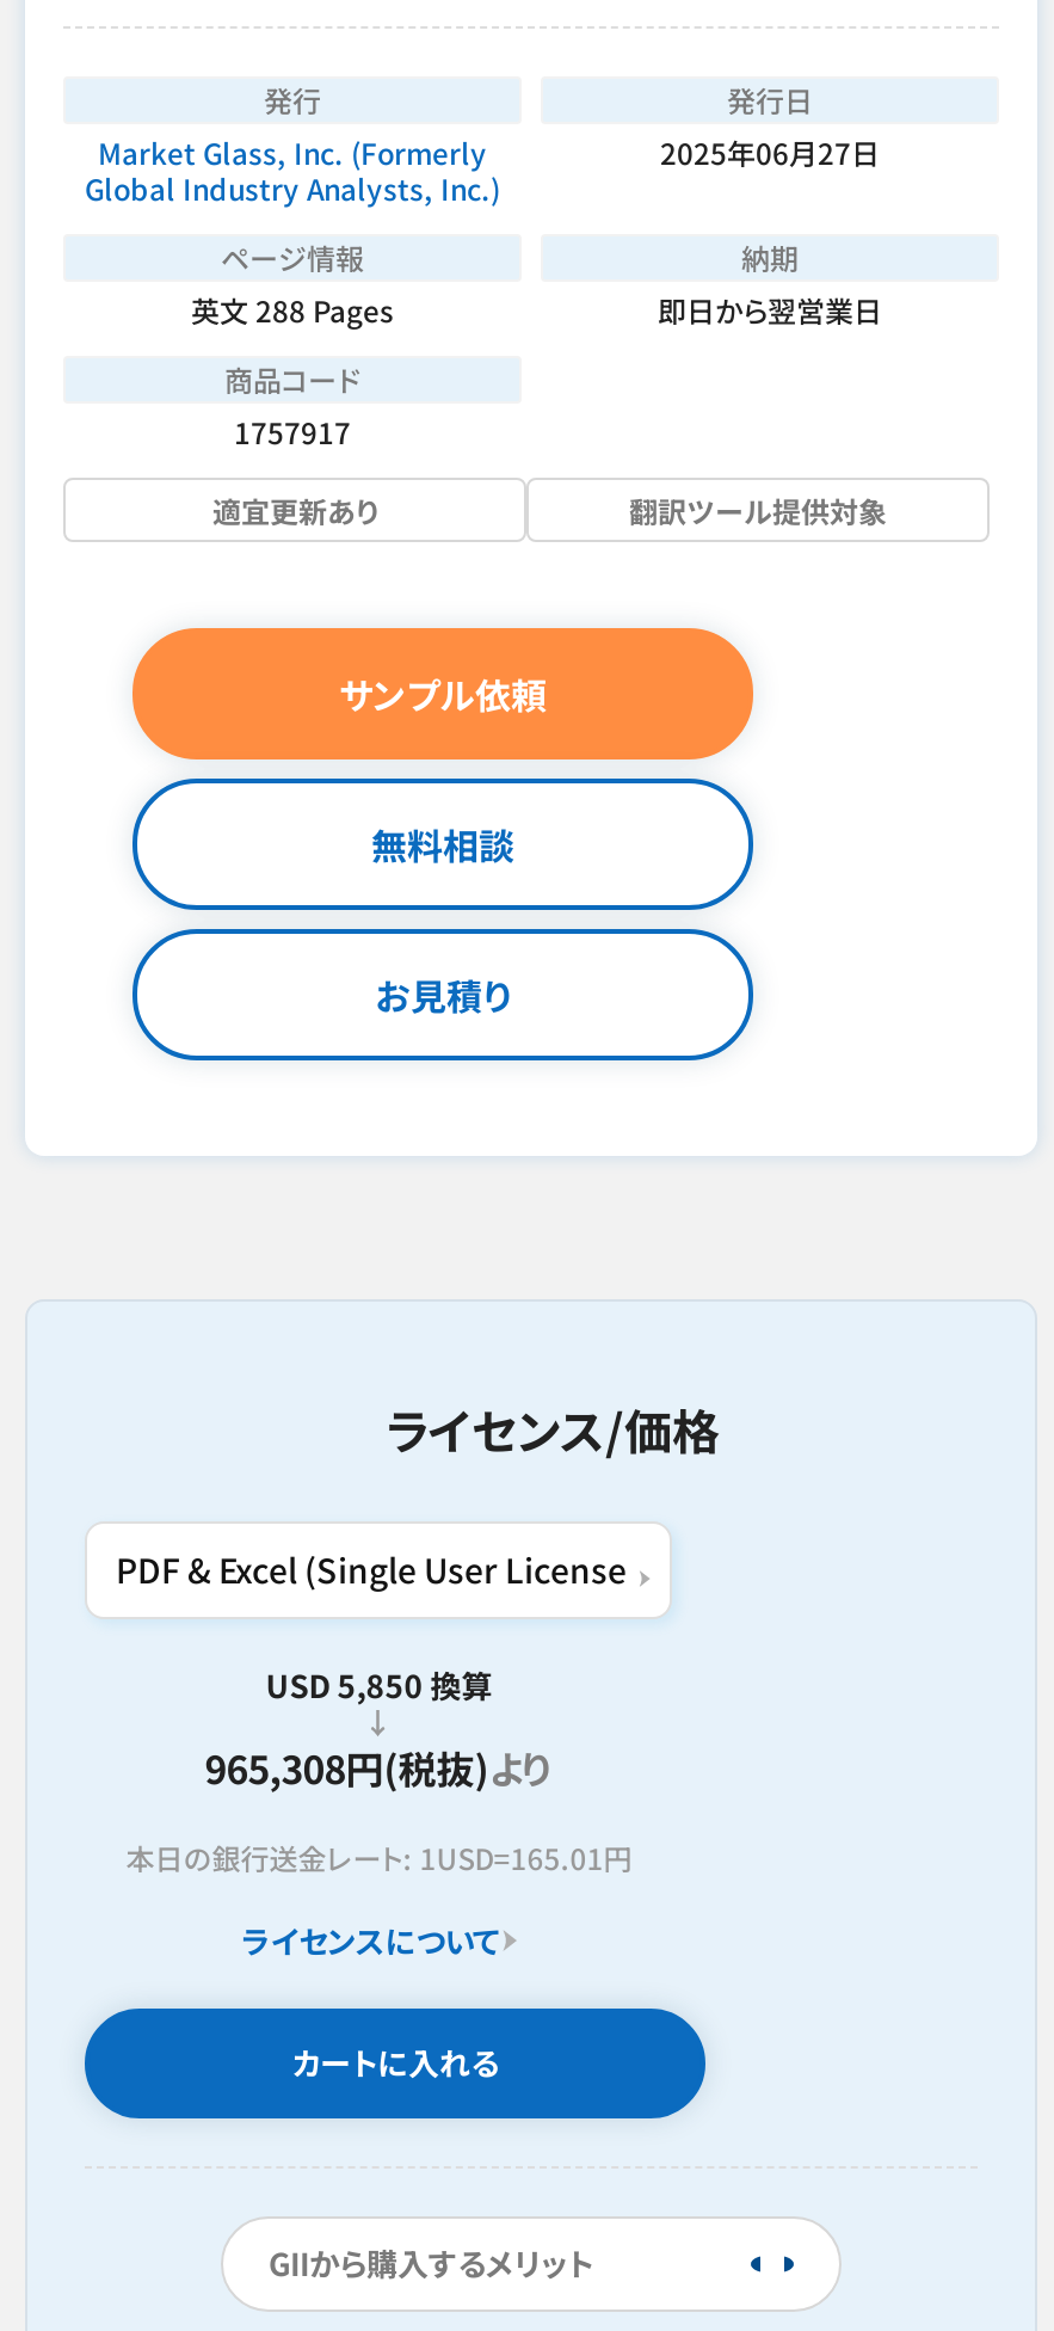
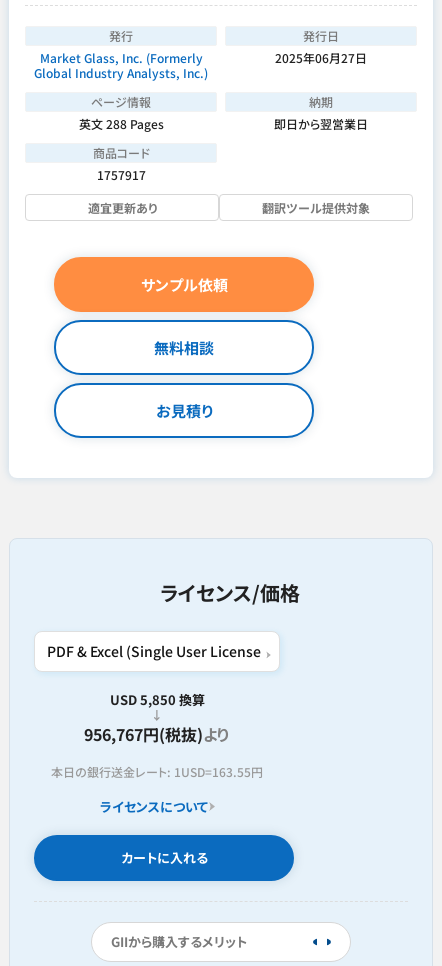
[205,1738,553,1795] 965,308円(税抜)より -> [84,722,230,746] 956,767円(税抜)より
[126,1836,632,1876] 本日の銀行送金レート: 1USD=165.01円 -> [51,763,263,780] 本日の銀行送金レート: 1USD=163.55円

